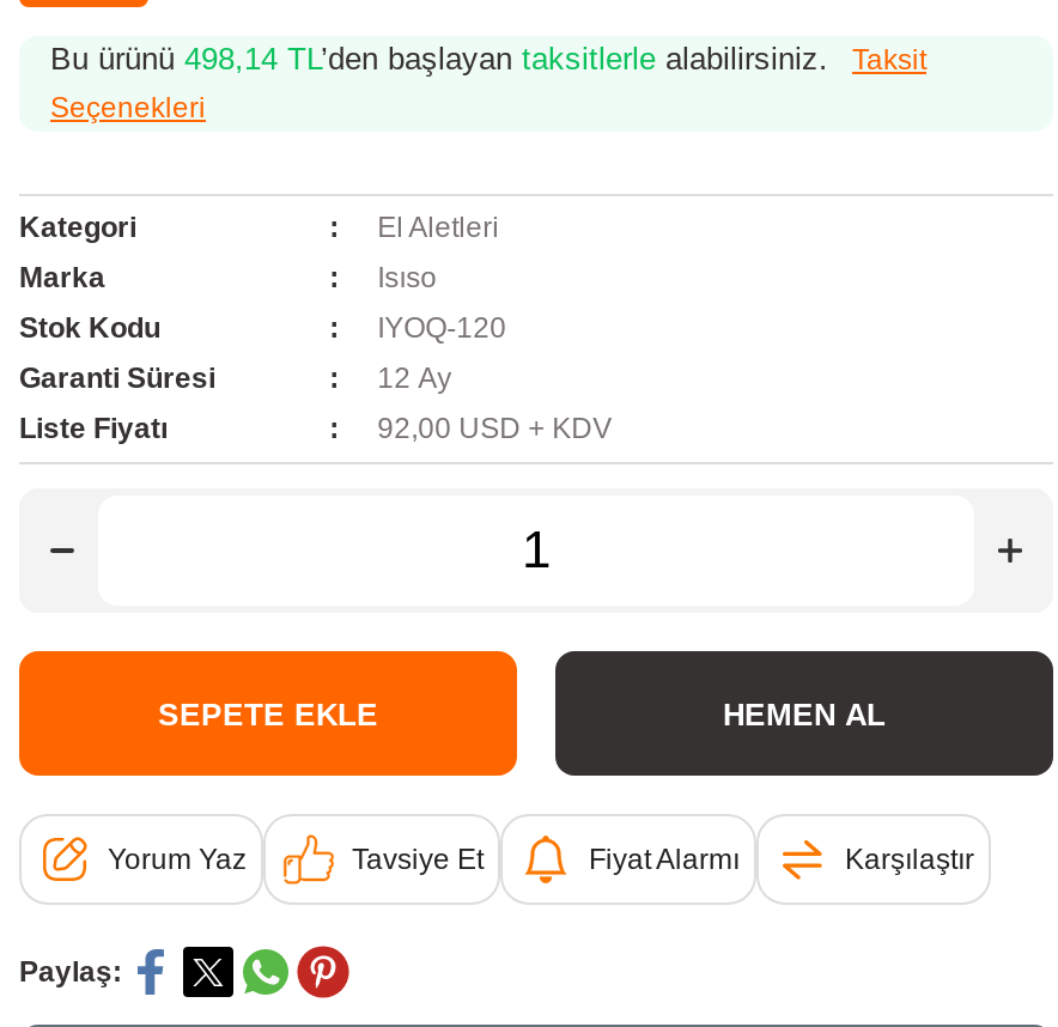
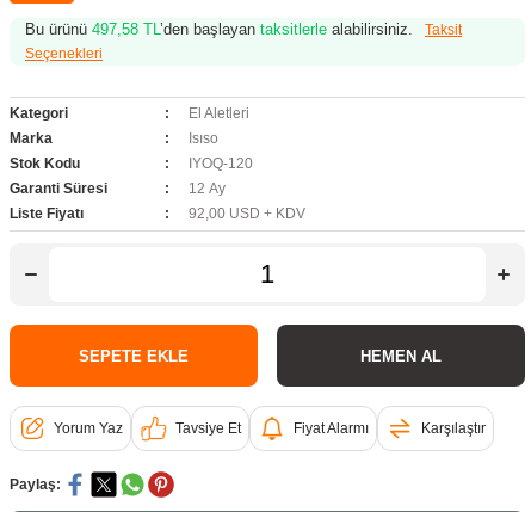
[50,41,926,77] Bu ürünü 498,14 TL’den başlayan taksitlerle alabilirsiniz. Taksit -> [25,20,462,38] Bu ürünü 497,58 TL’den başlayan taksitlerle alabilirsiniz. Taksit

